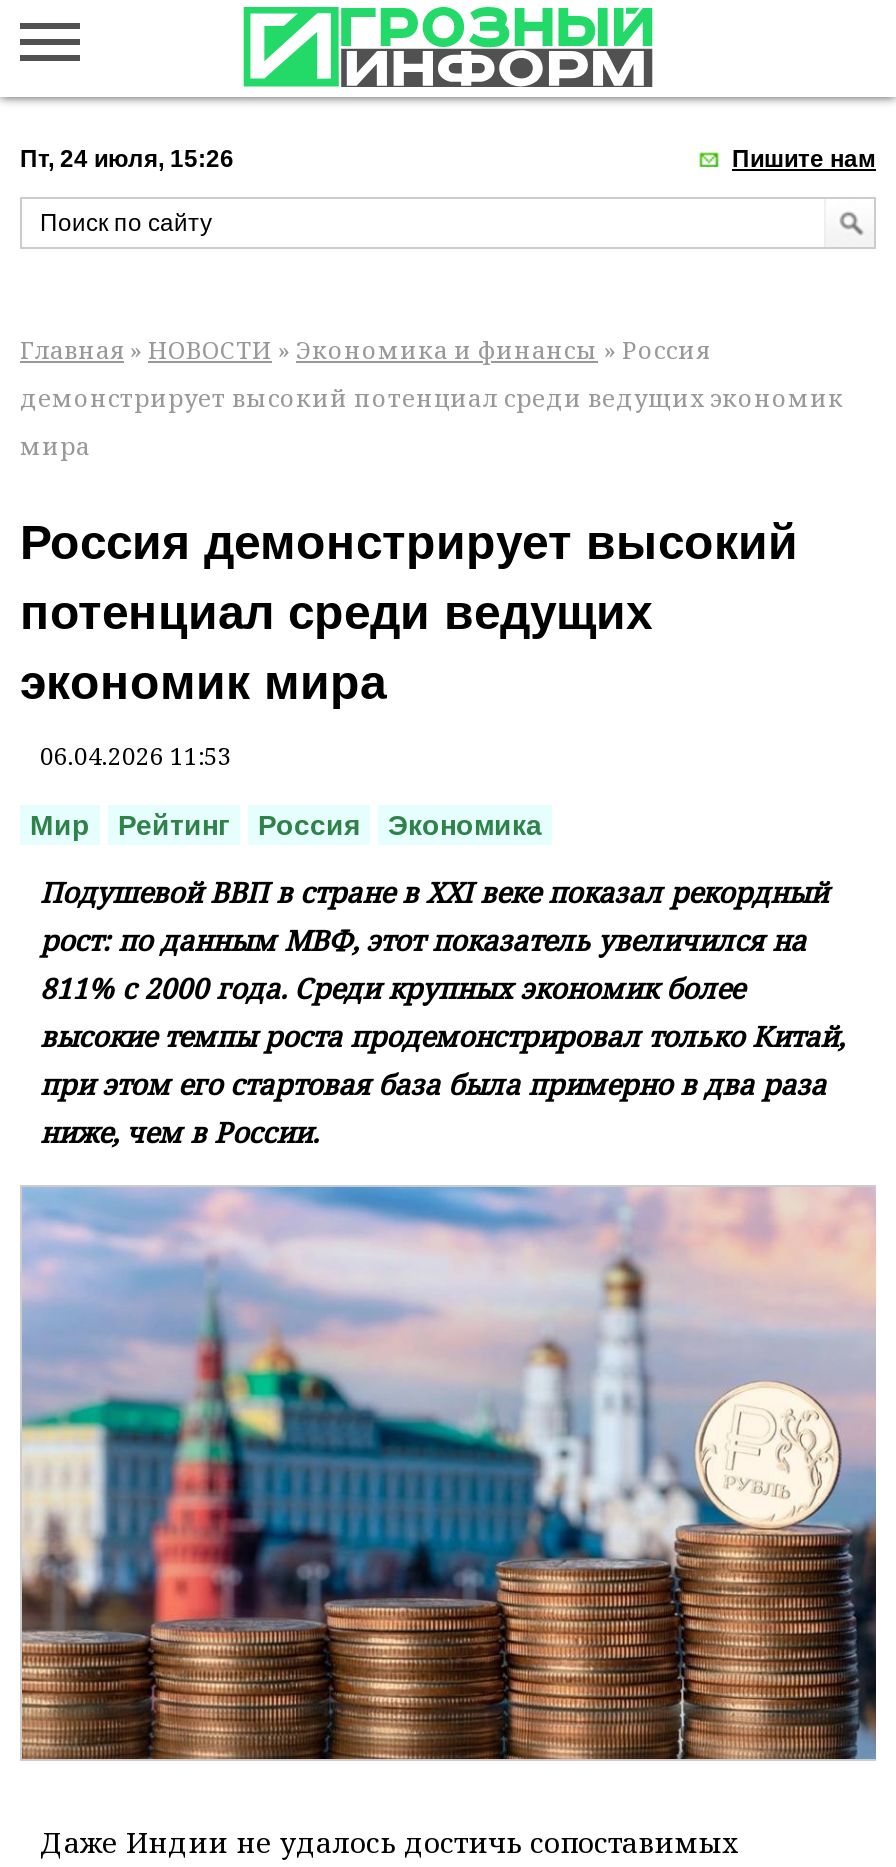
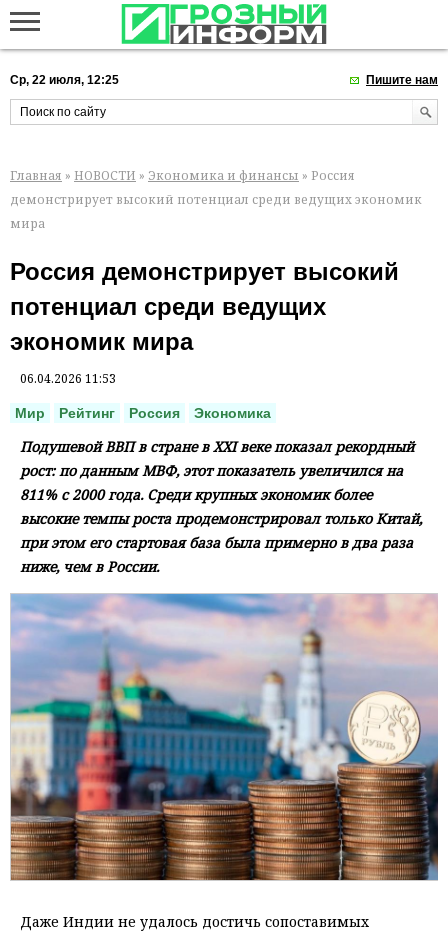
[20,145,234,173] Пт, 24 июля, 15:26 -> [10,73,119,87] Ср, 22 июля, 12:25

